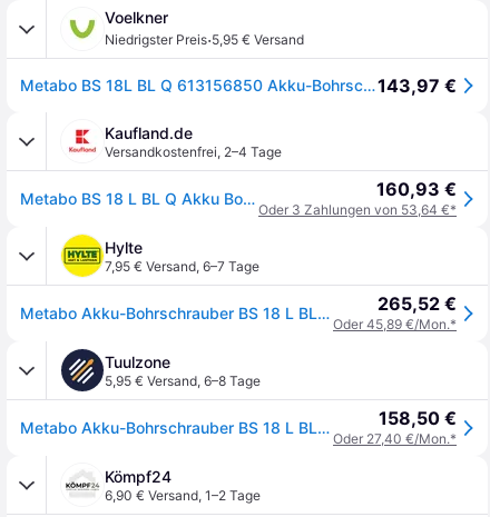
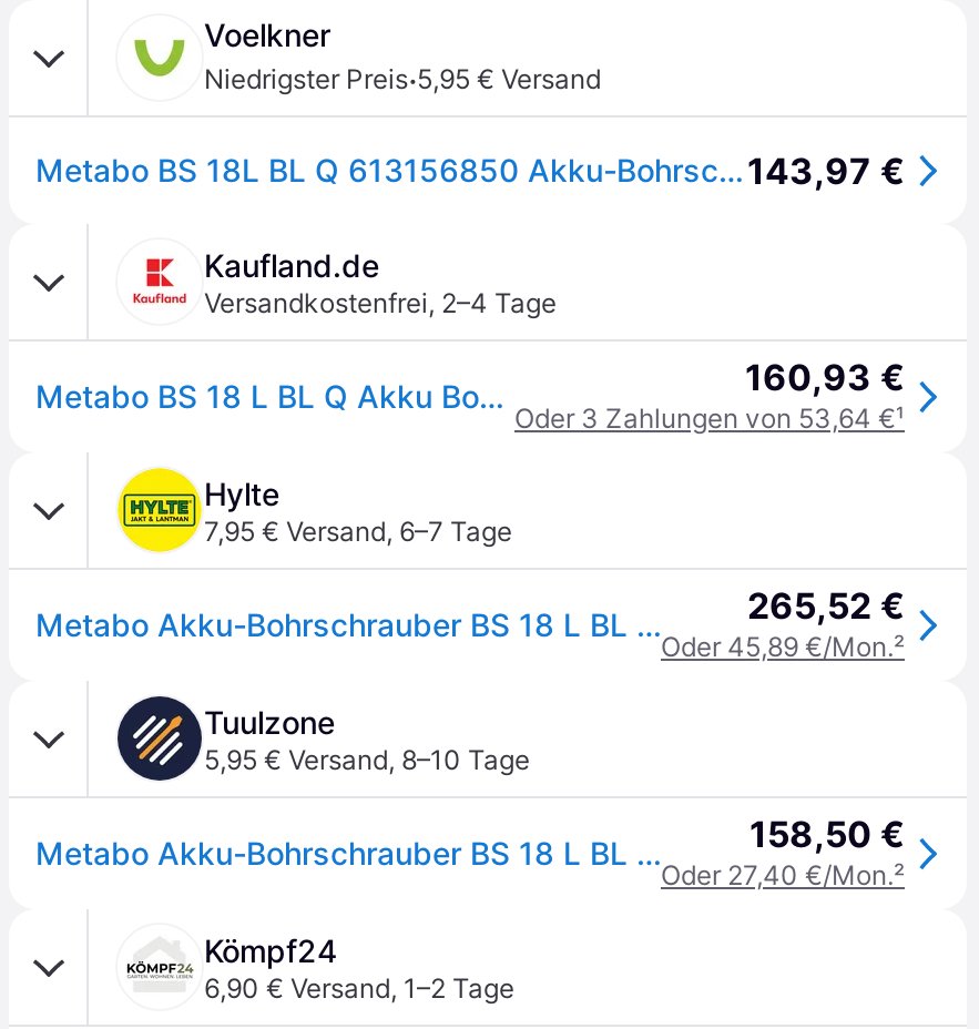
[258,201,457,218] Oder 3 Zahlungen von 53,64 €* -> [514,401,905,435] Oder 3 Zahlungen von 53,64 €¹
[333,316,457,332] Oder 45,89 €/Mon.* -> [661,630,905,663] Oder 45,89 €/Mon.²
[105,372,261,389] 5,95 € Versand, 6–8 Tage -> [204,743,530,776] 5,95 € Versand, 8–10 Tage
[333,430,457,447] Oder 27,40 €/Mon.* -> [661,858,905,892] Oder 27,40 €/Mon.²

